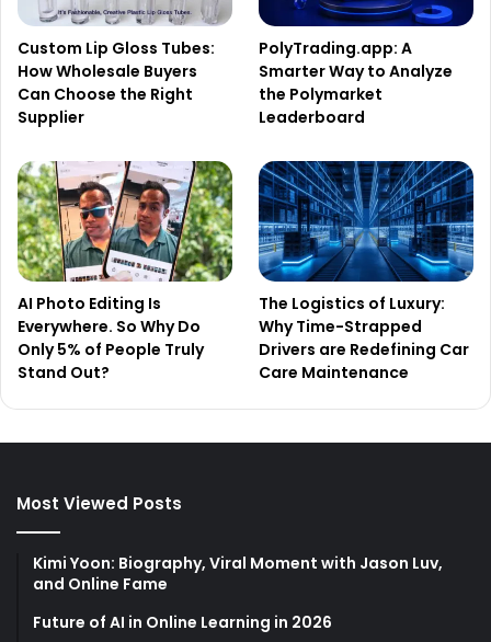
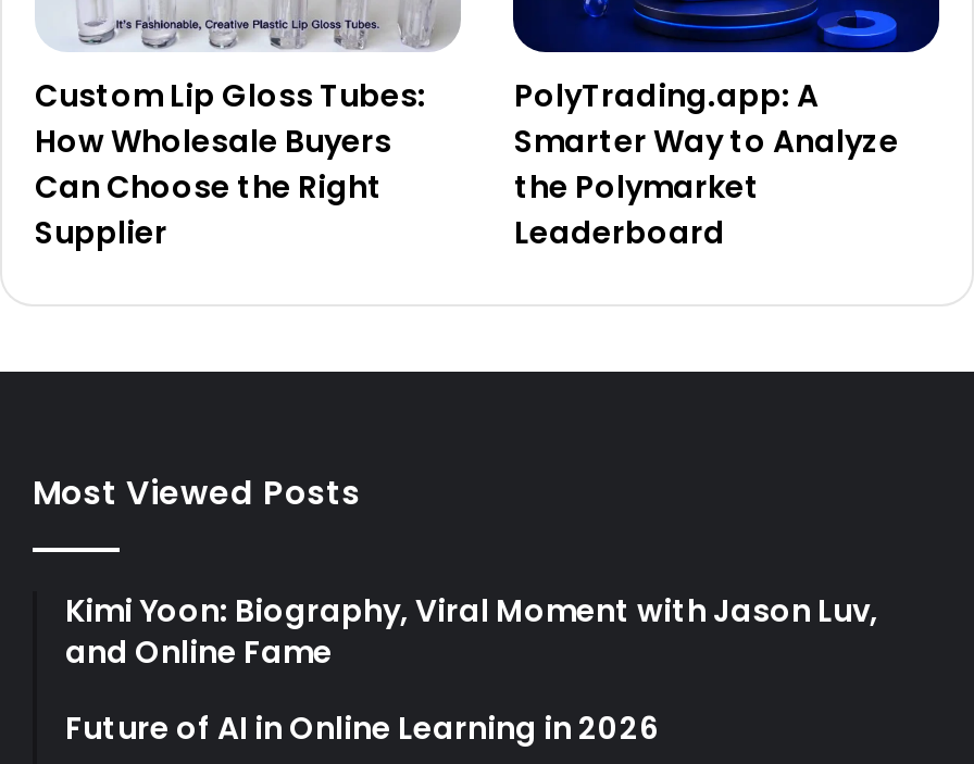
[16,160,232,384] [image] | AI Photo Editing Is | Everywhere. So Why Do | Only 5% of People Truly | Stand Out? -> none
[258,160,475,384] [image] | The Logistics of Luxury: | Why Time-Strapped | Drivers are Redefining Car | Care Maintenance -> none

